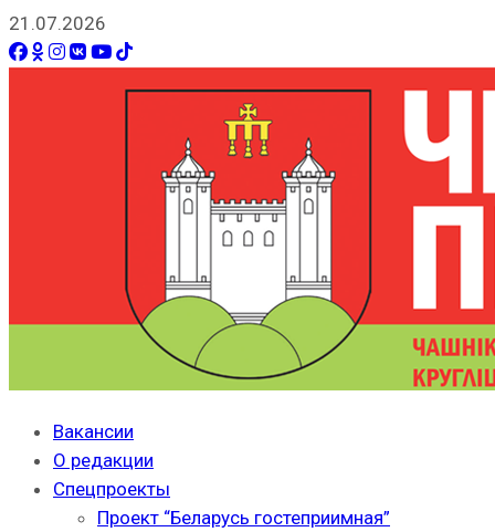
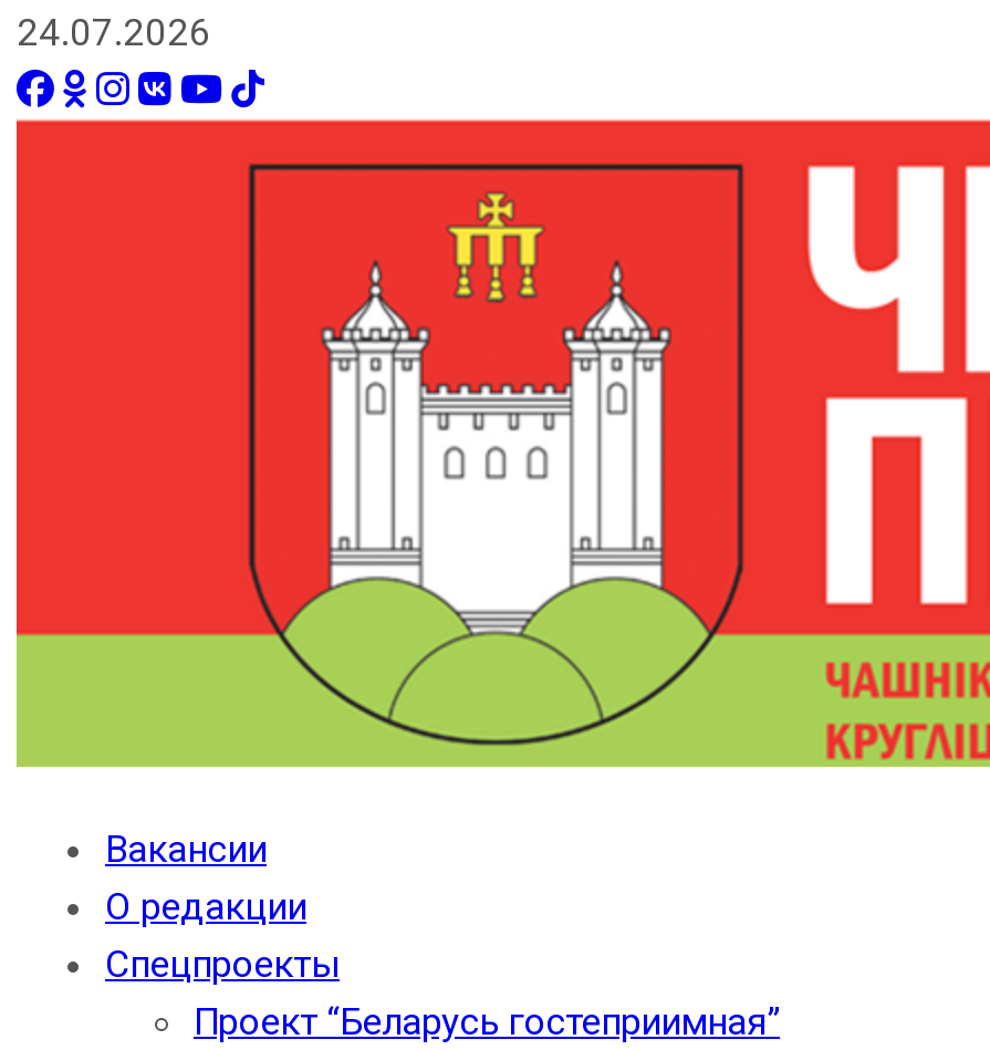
[9,12,106,34] 21.07.2026 -> [17,10,211,54] 24.07.2026

